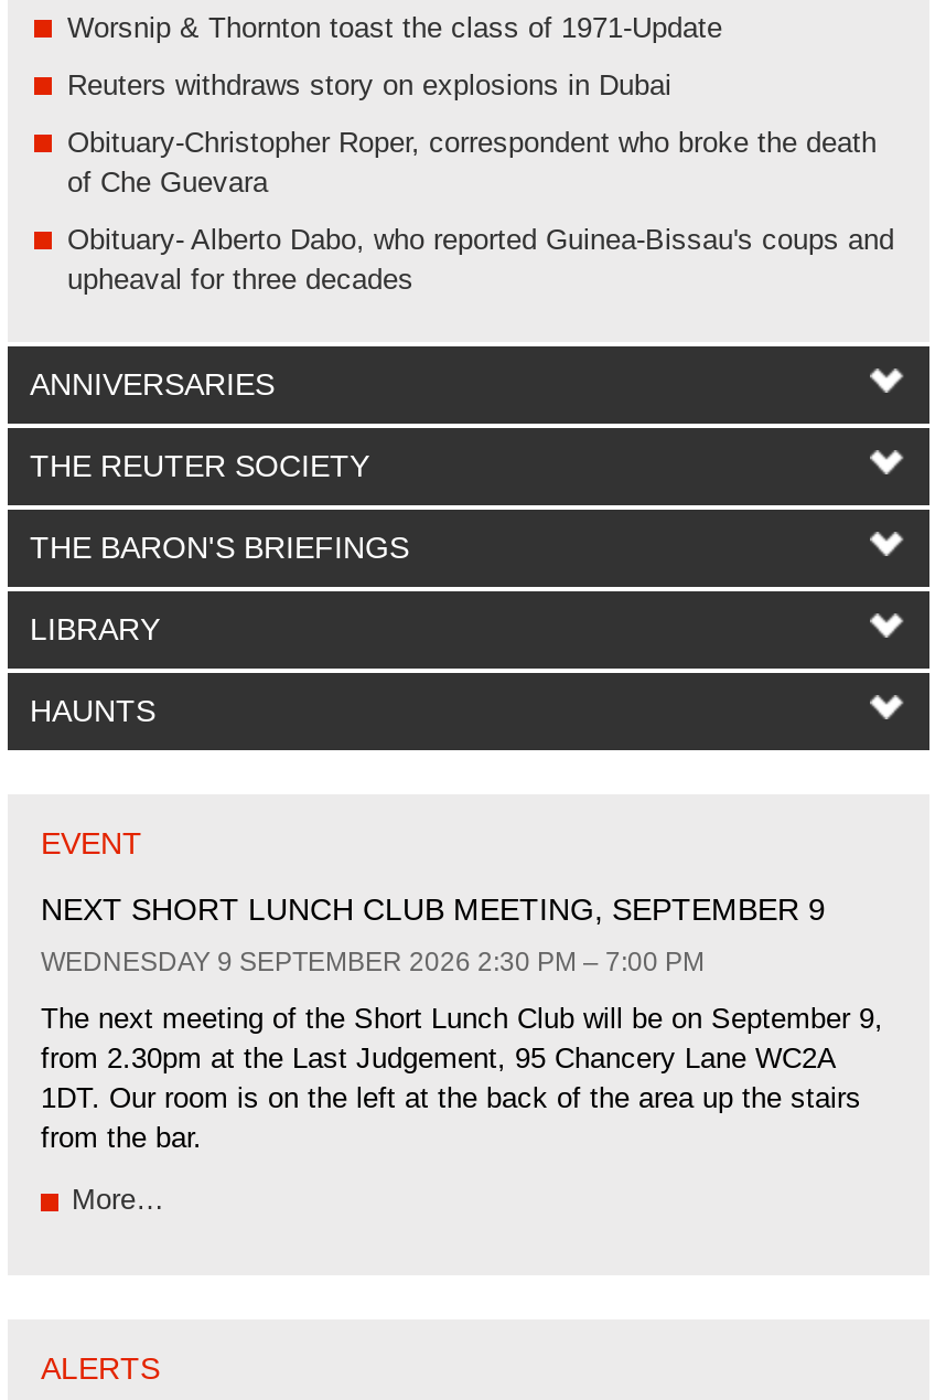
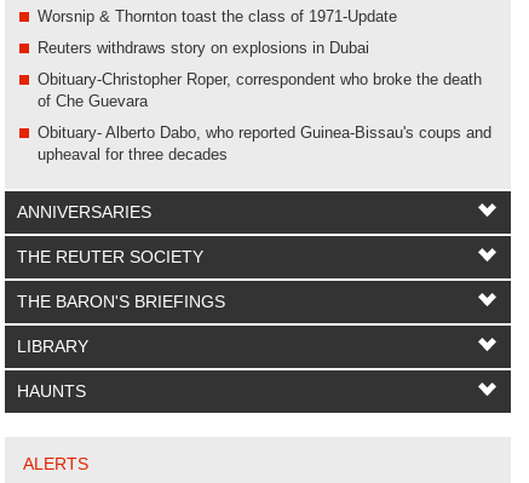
[41,825,883,1216] EVENT | NEXT SHORT LUNCH CLUB MEETING, SEPTEMBER 9 | WEDNESDAY 9 SEPTEMBER 2026 2:30 PM – 7:00 PM | The next meeting of the Short Lunch Club will be on September 9, | from 2.30pm at the Last Judgement, 95 Chancery Lane WC2A | 1DT. Our room is on the left at the back of the area up the stairs | from the bar. | More… -> none

